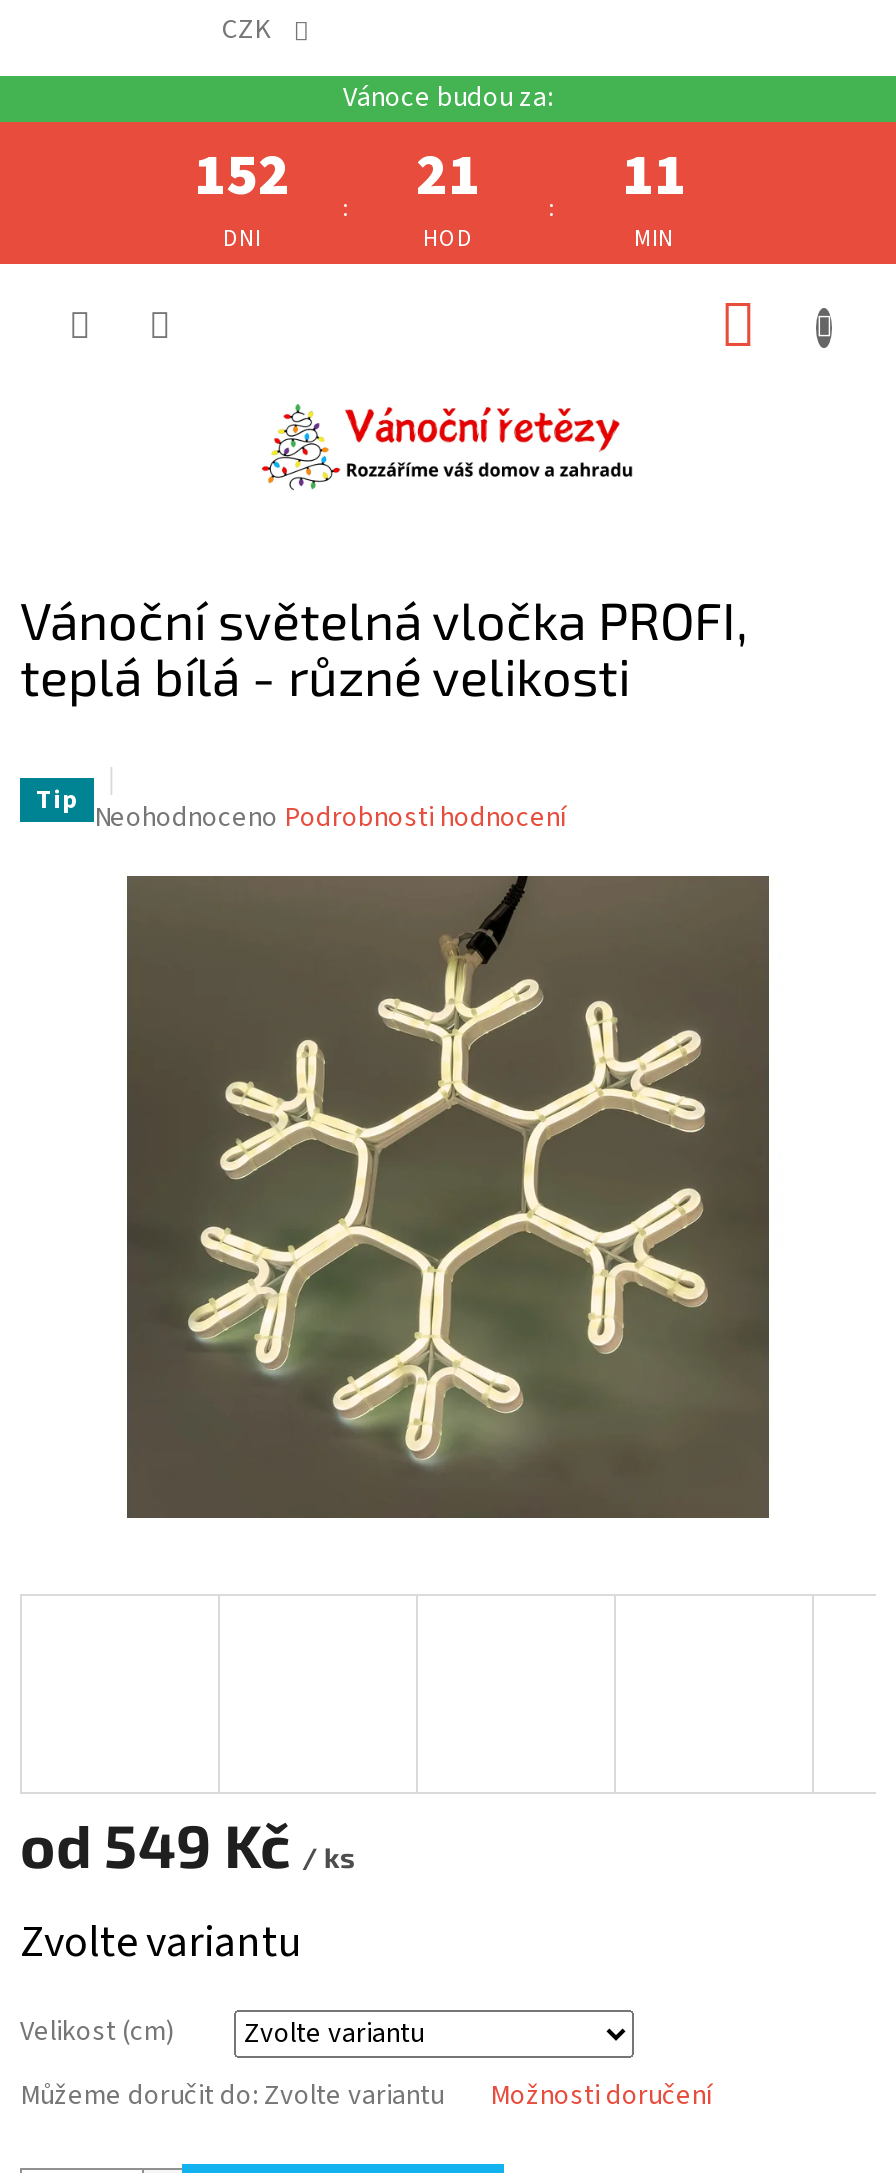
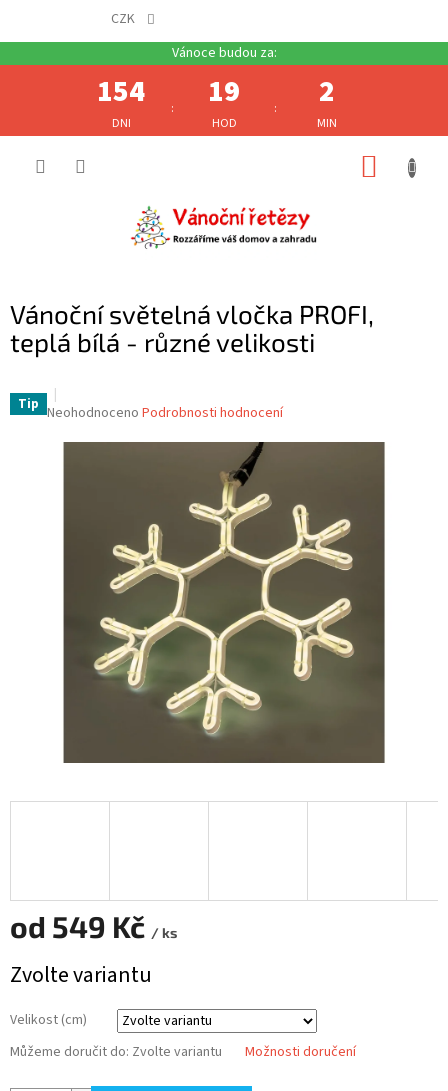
[194,134,290,218] 152 -> [97,71,145,113] 154
[416,134,480,218] 21 -> [208,71,240,113] 19
[622,134,686,218] 11 -> [319,71,335,113] 2

